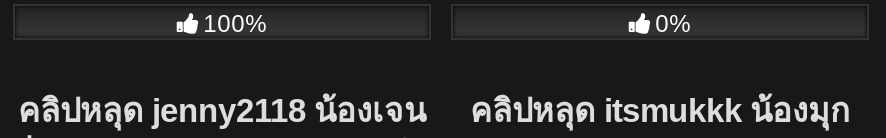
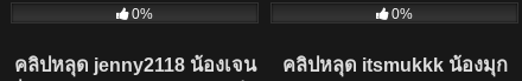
[203,9,267,37] 100% -> [132,6,153,22] 0%

